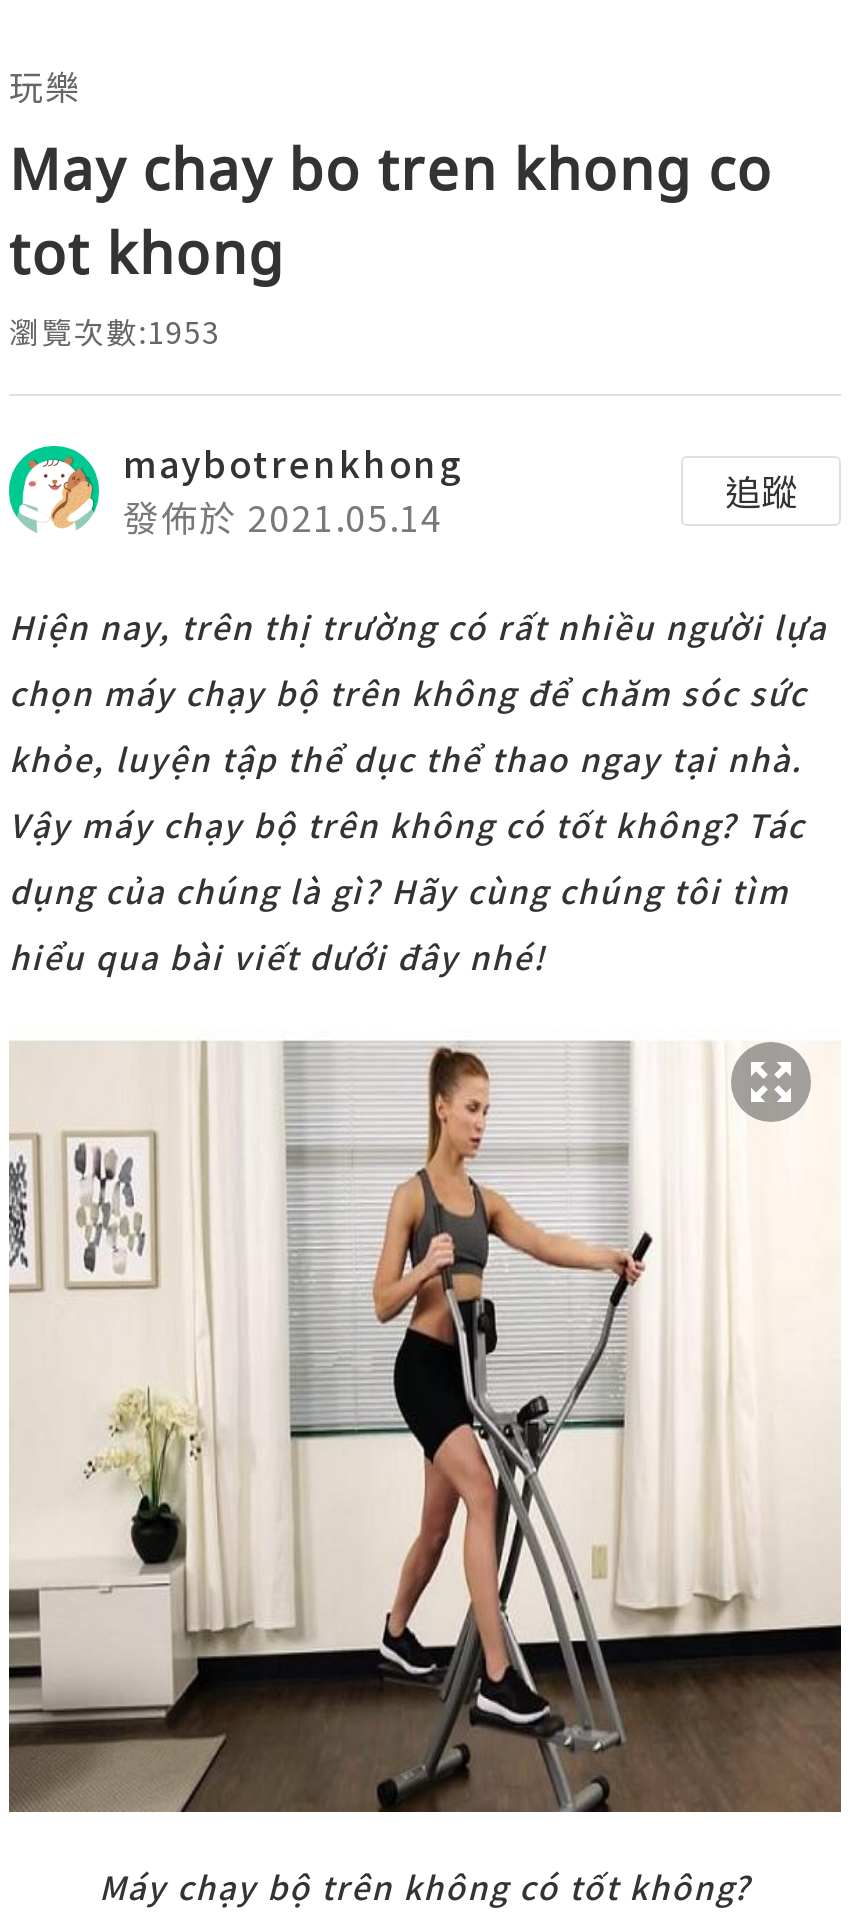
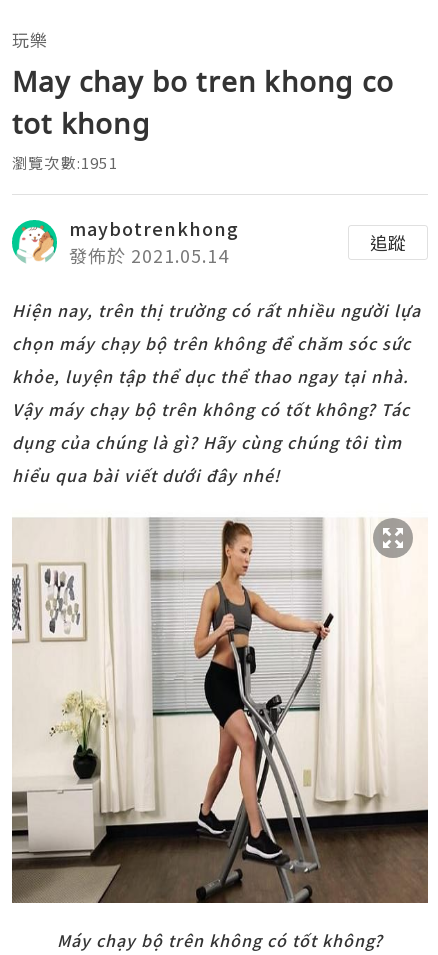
[9,310,221,352] 瀏覽次數:1953 -> [12,152,118,173] 瀏覽次數:1951

